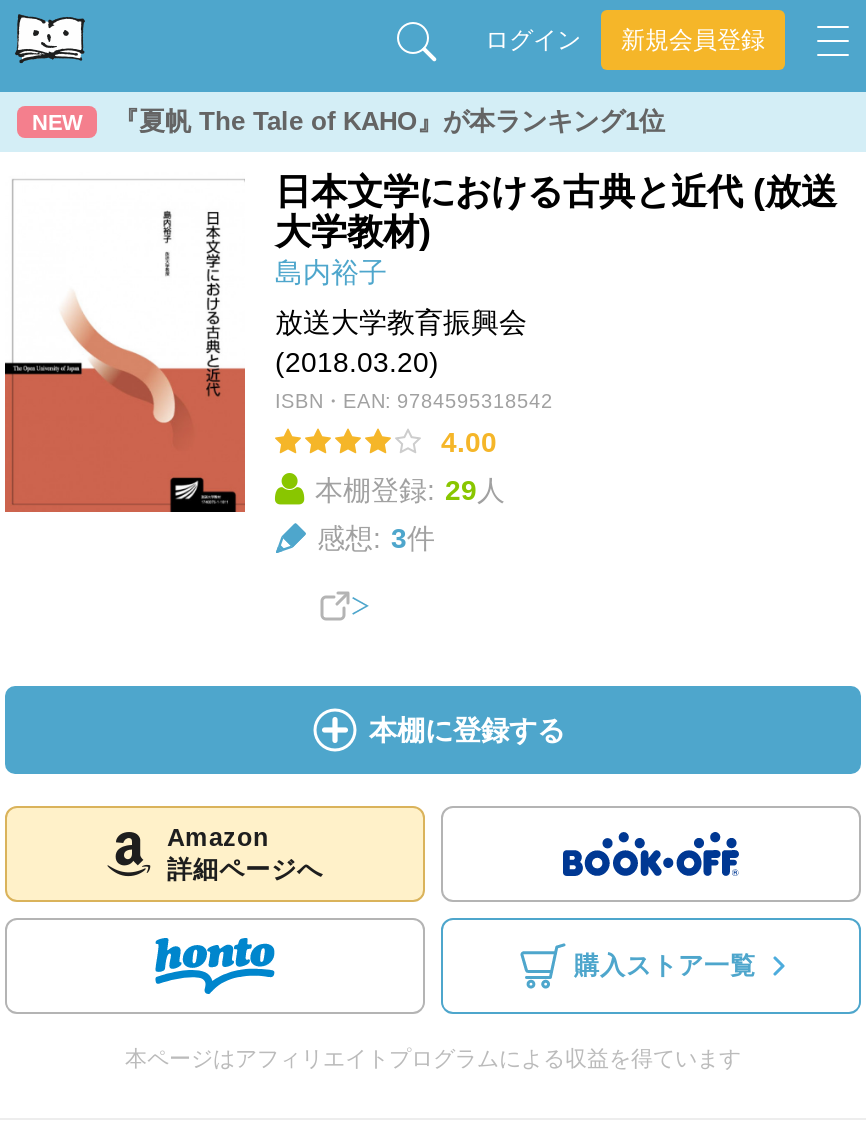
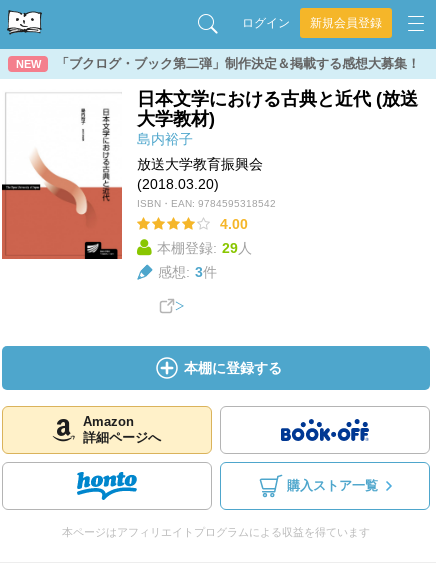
[113,106,665,136] 『夏帆 The Tale of KAHO』が本ランキング1位 -> [56,56,420,71] 「ブクログ・ブック第二弾」制作決定＆掲載する感想大募集！

